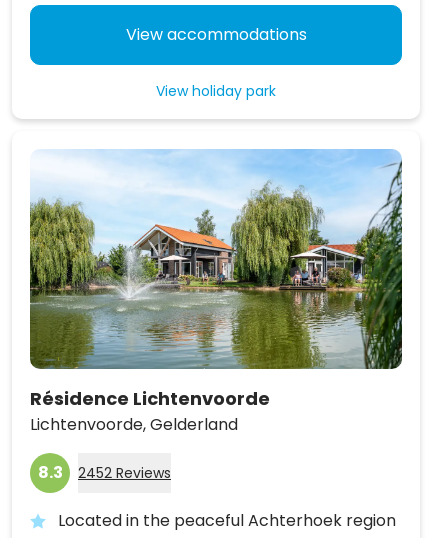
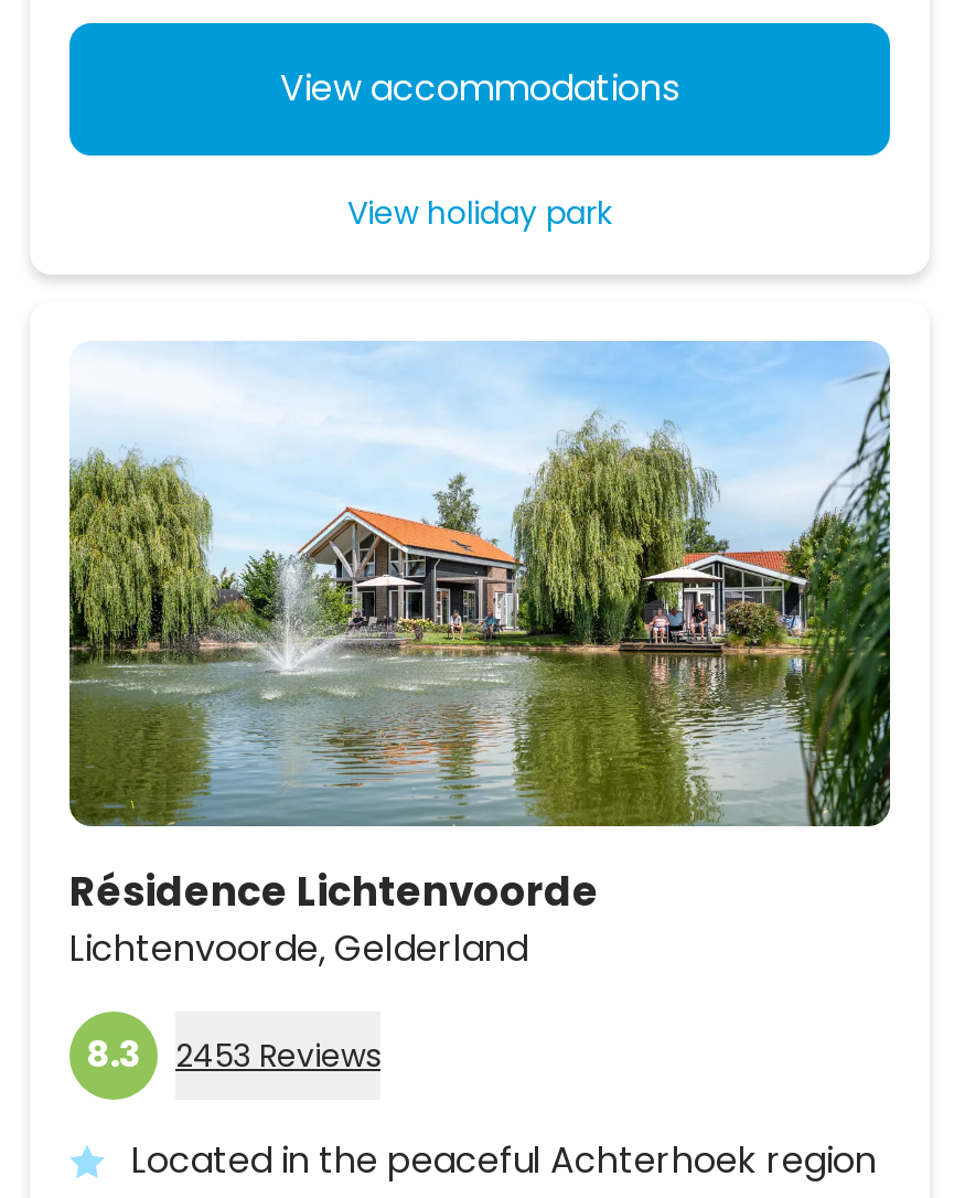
[37,461,171,484] 8.3 2452 Reviews -> [86,1028,380,1079] 8.3 2453 Reviews

